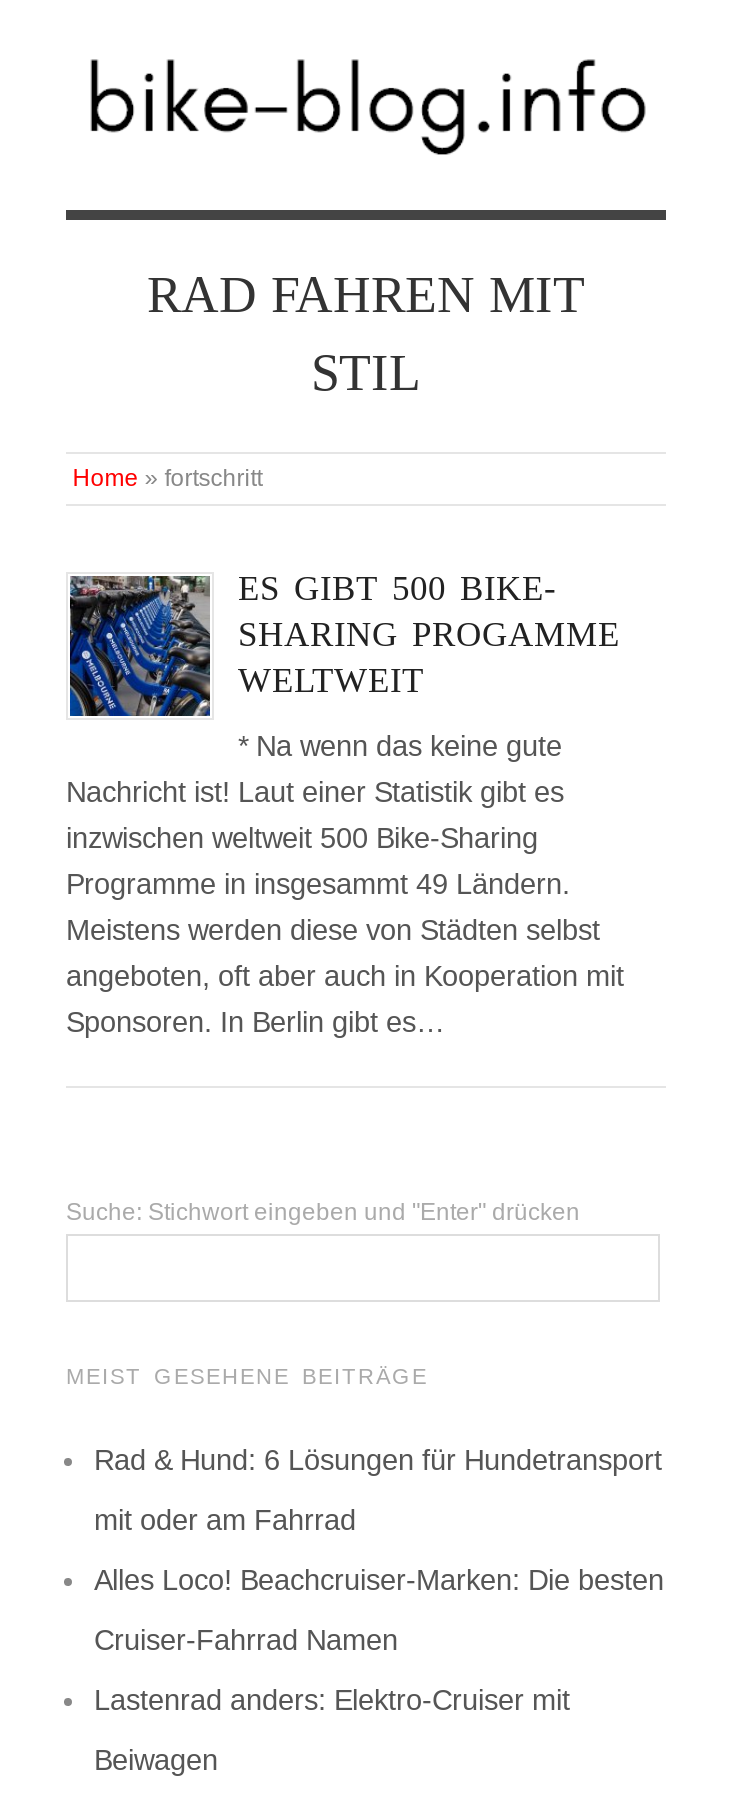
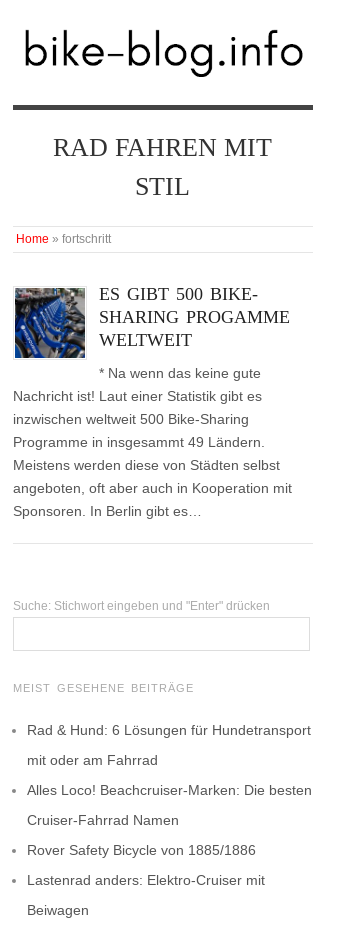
none -> [27,841,256,857] Rover Safety Bicycle von 1885/1886

